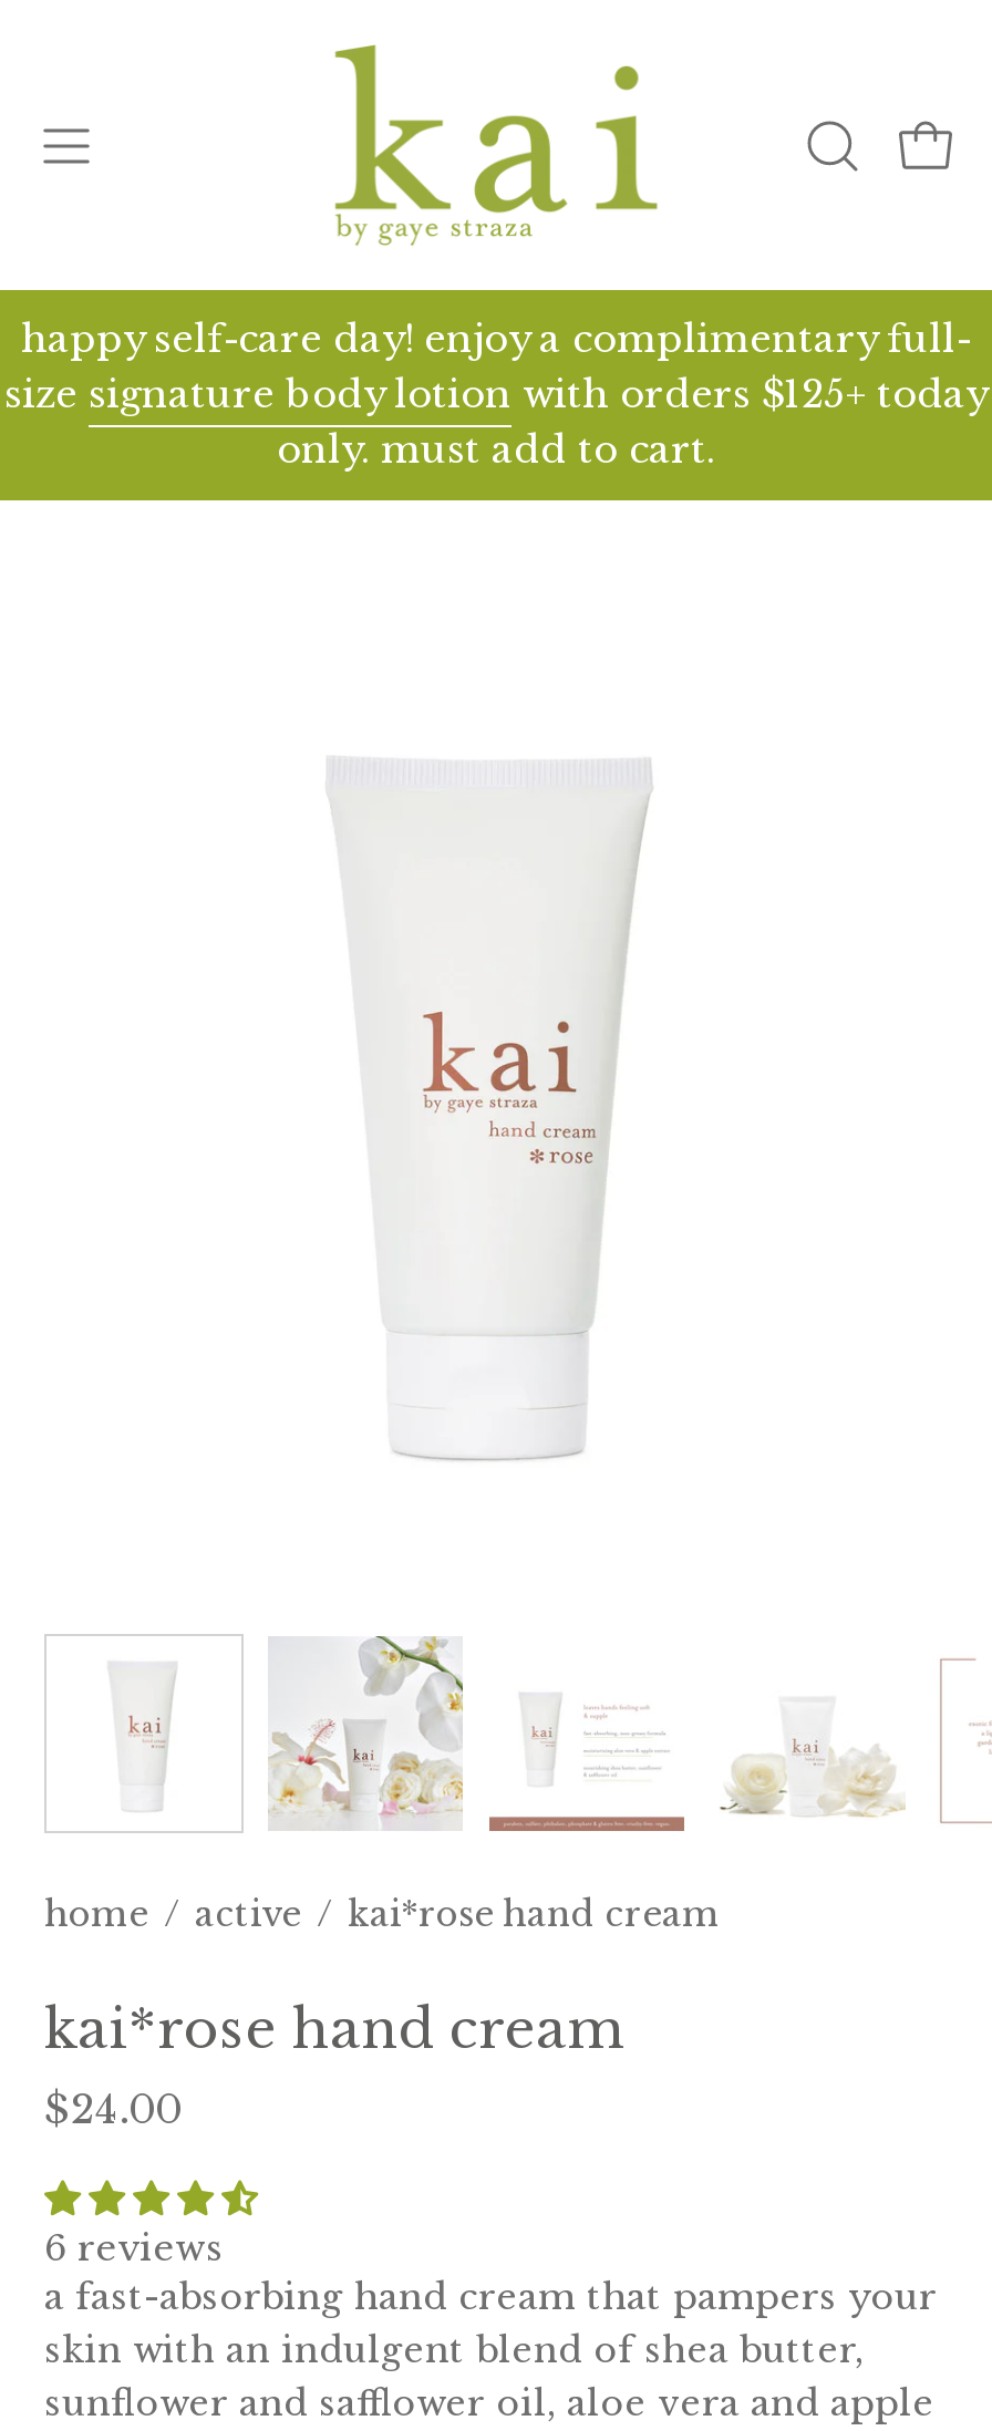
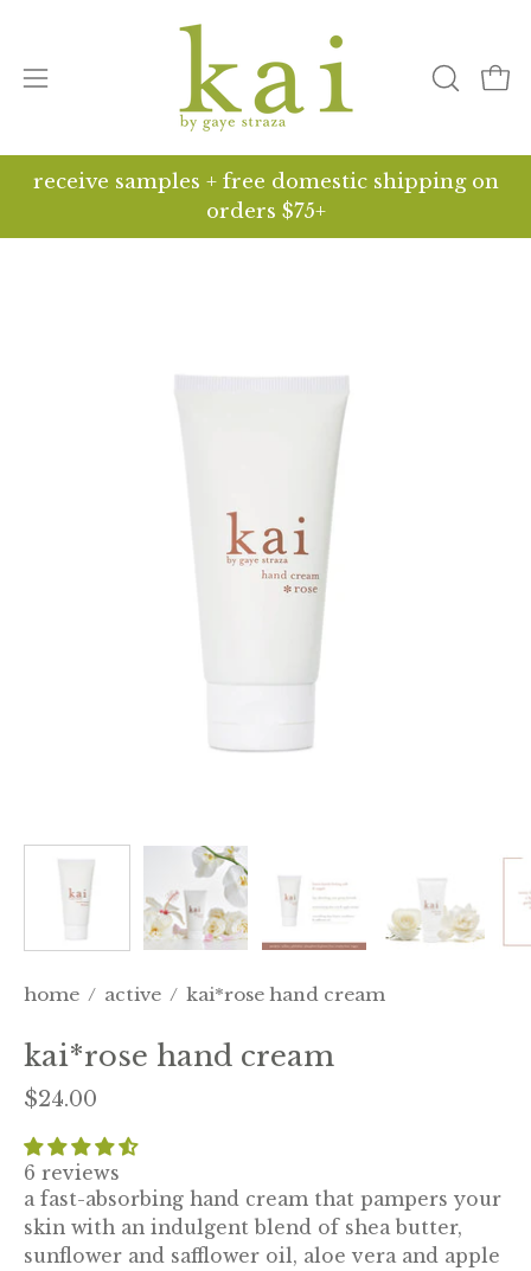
[4,317,988,474] happy self-care day! enjoy a complimentary full- | size signature body lotion with orders $125+ today | only. must add to cart. -> [33,169,498,224] receive samples + free domestic shipping on | orders $75+

